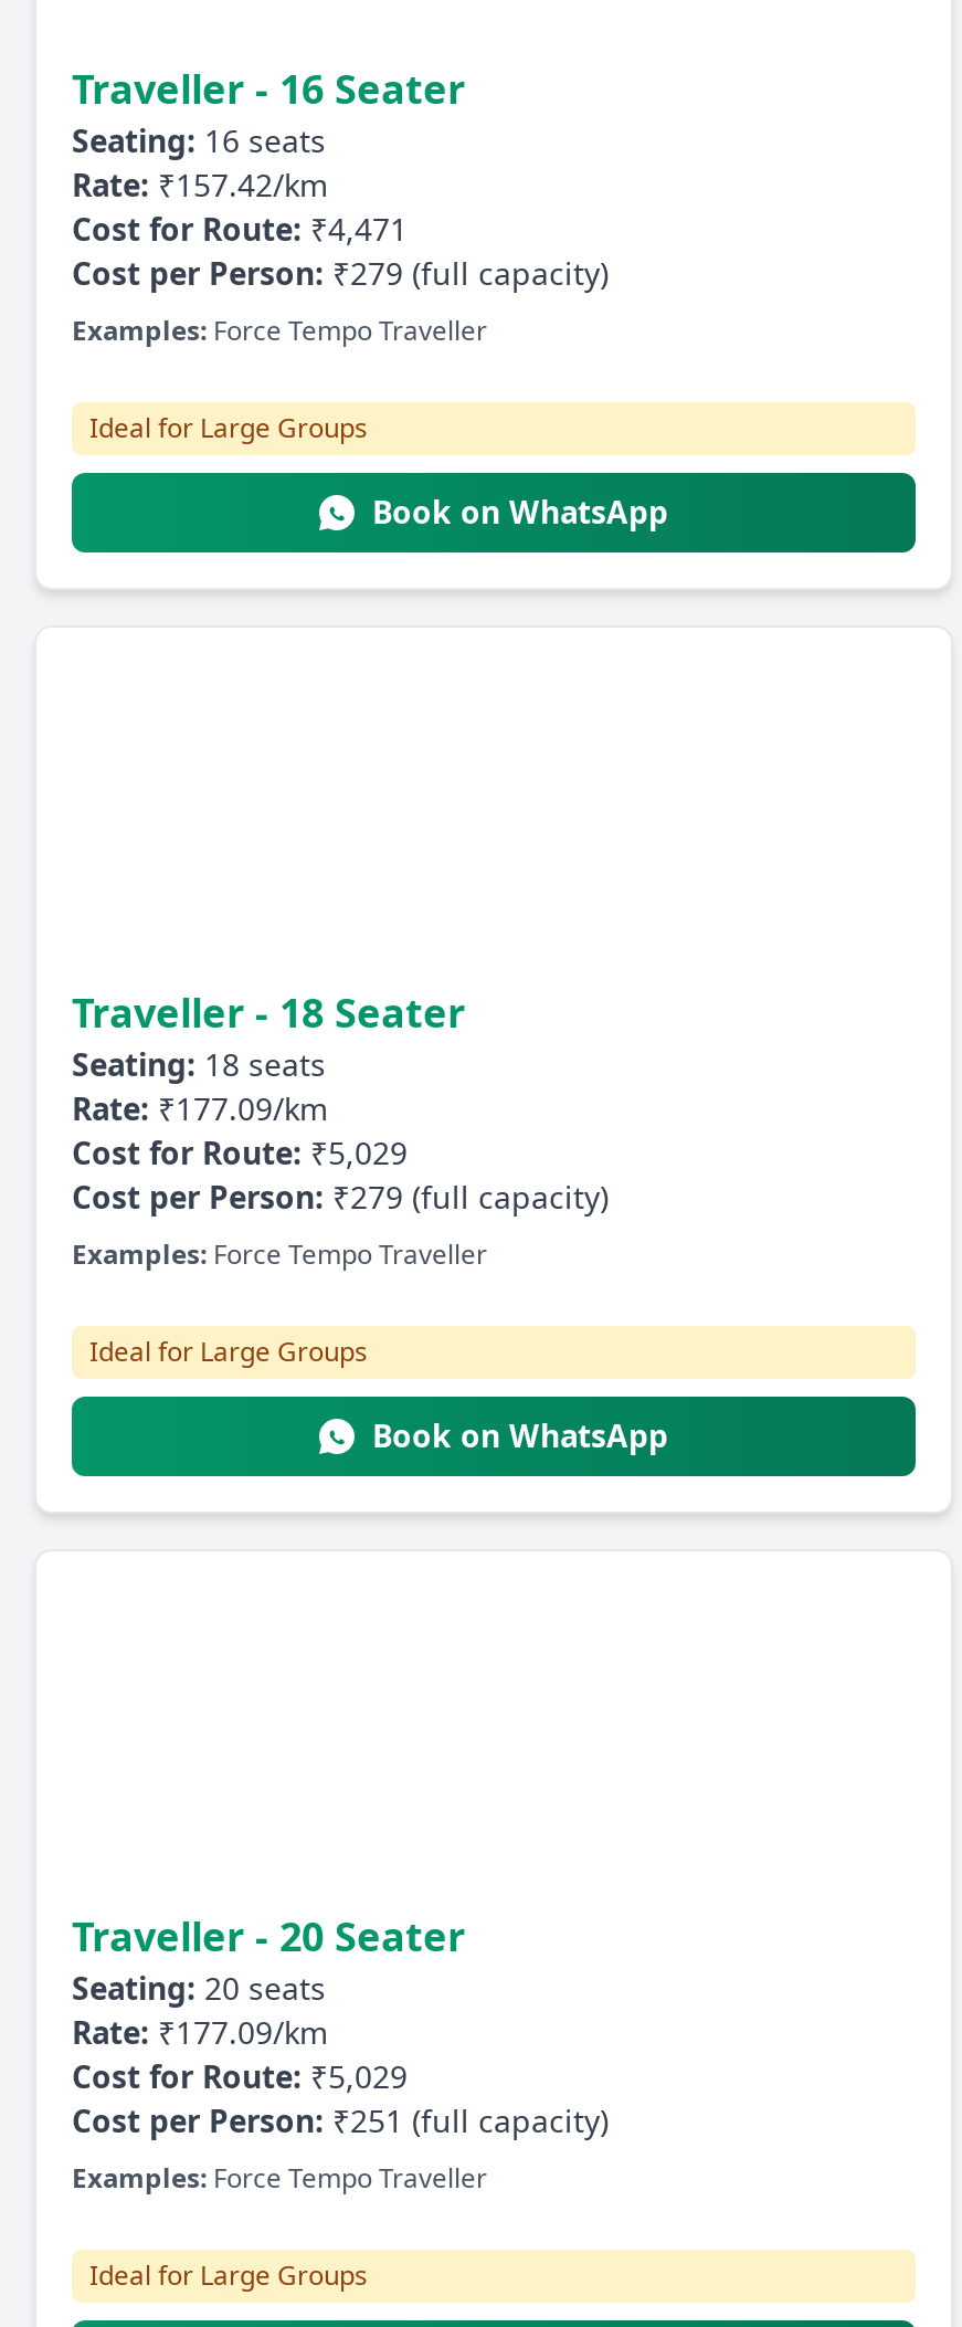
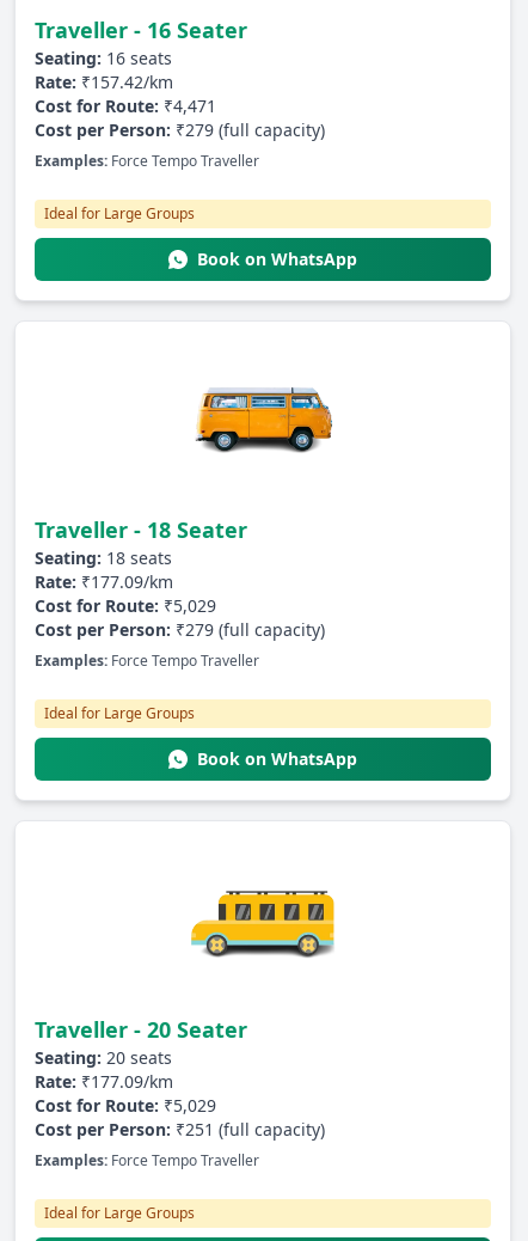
none -> [196,387,333,453] [image]
none -> [190,890,336,959] [image]

